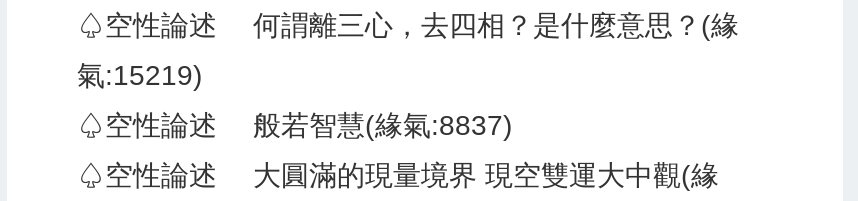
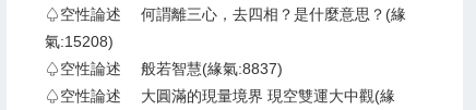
[77,60,203,92] 氣:15219) -> [45,33,114,51] 氣:15208)

